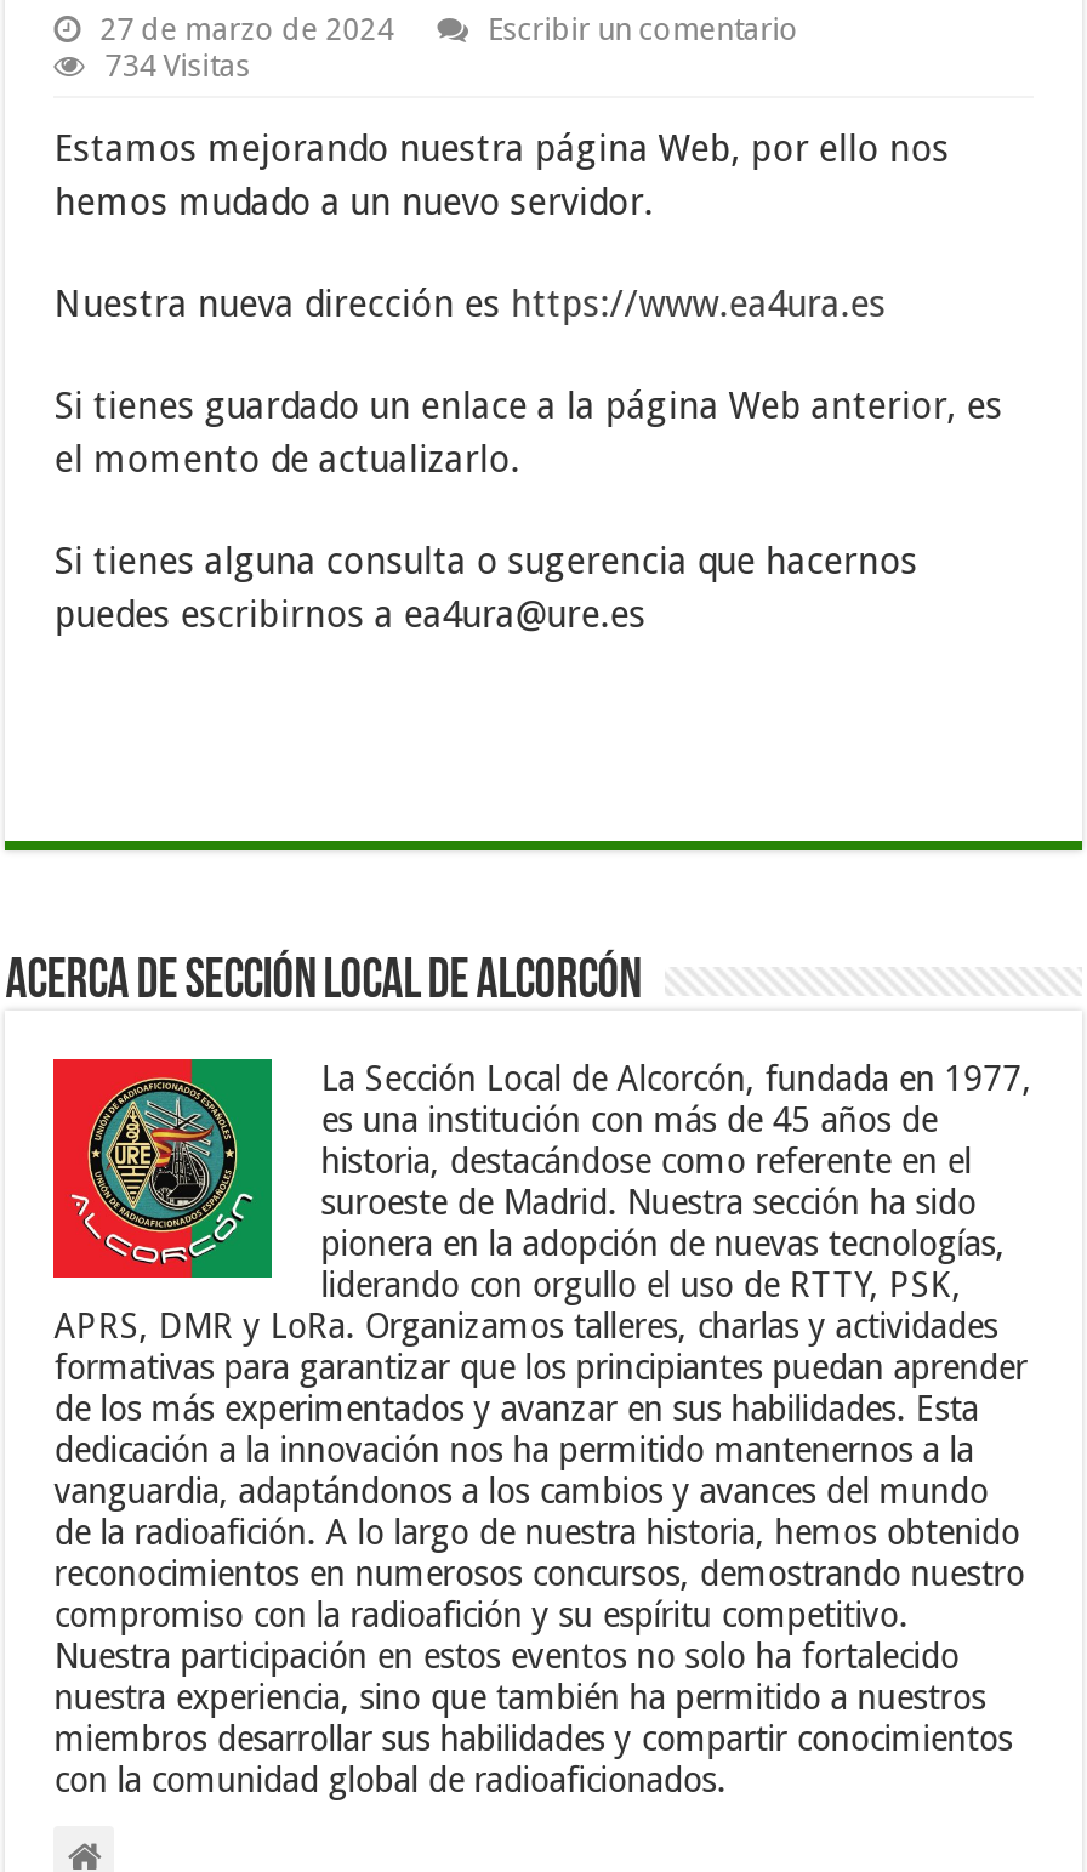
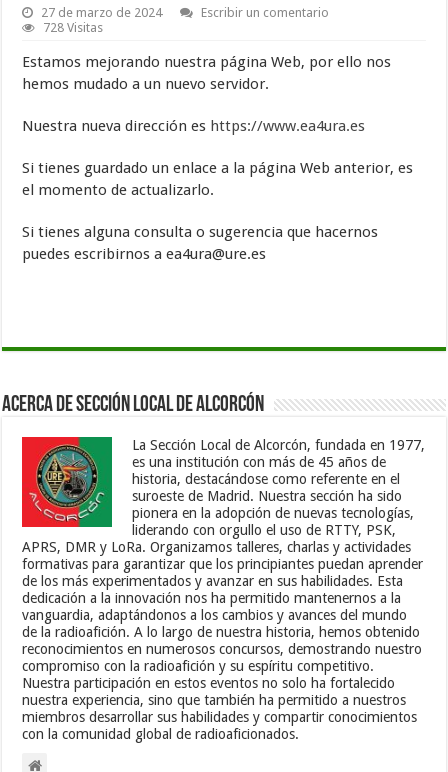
[105,48,250,84] 734 Visitas -> [43,20,103,35] 728 Visitas

